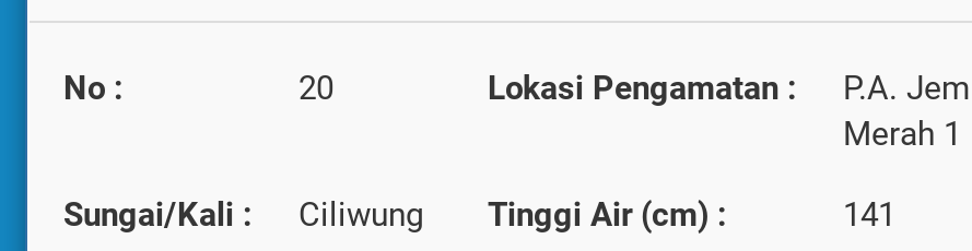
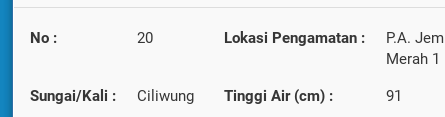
[843,195,895,235] 141 -> [386,87,402,105] 91

